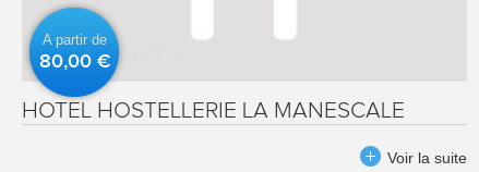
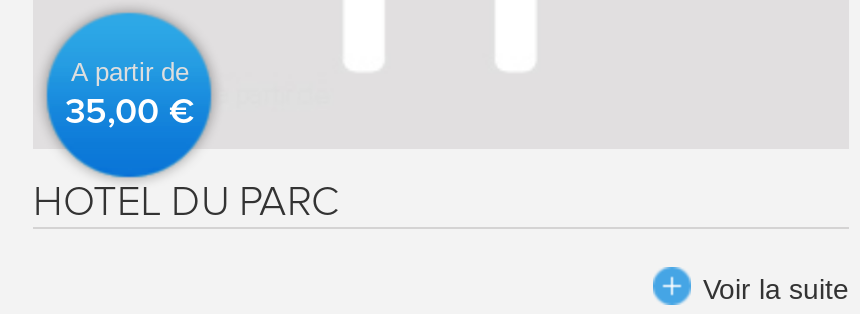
[39,52,111,72] 80,00 € -> [65,95,195,131] 35,00 €
[22,99,405,122] HOTEL HOSTELLERIE LA MANESCALE -> [33,181,339,223] HOTEL DU PARC

